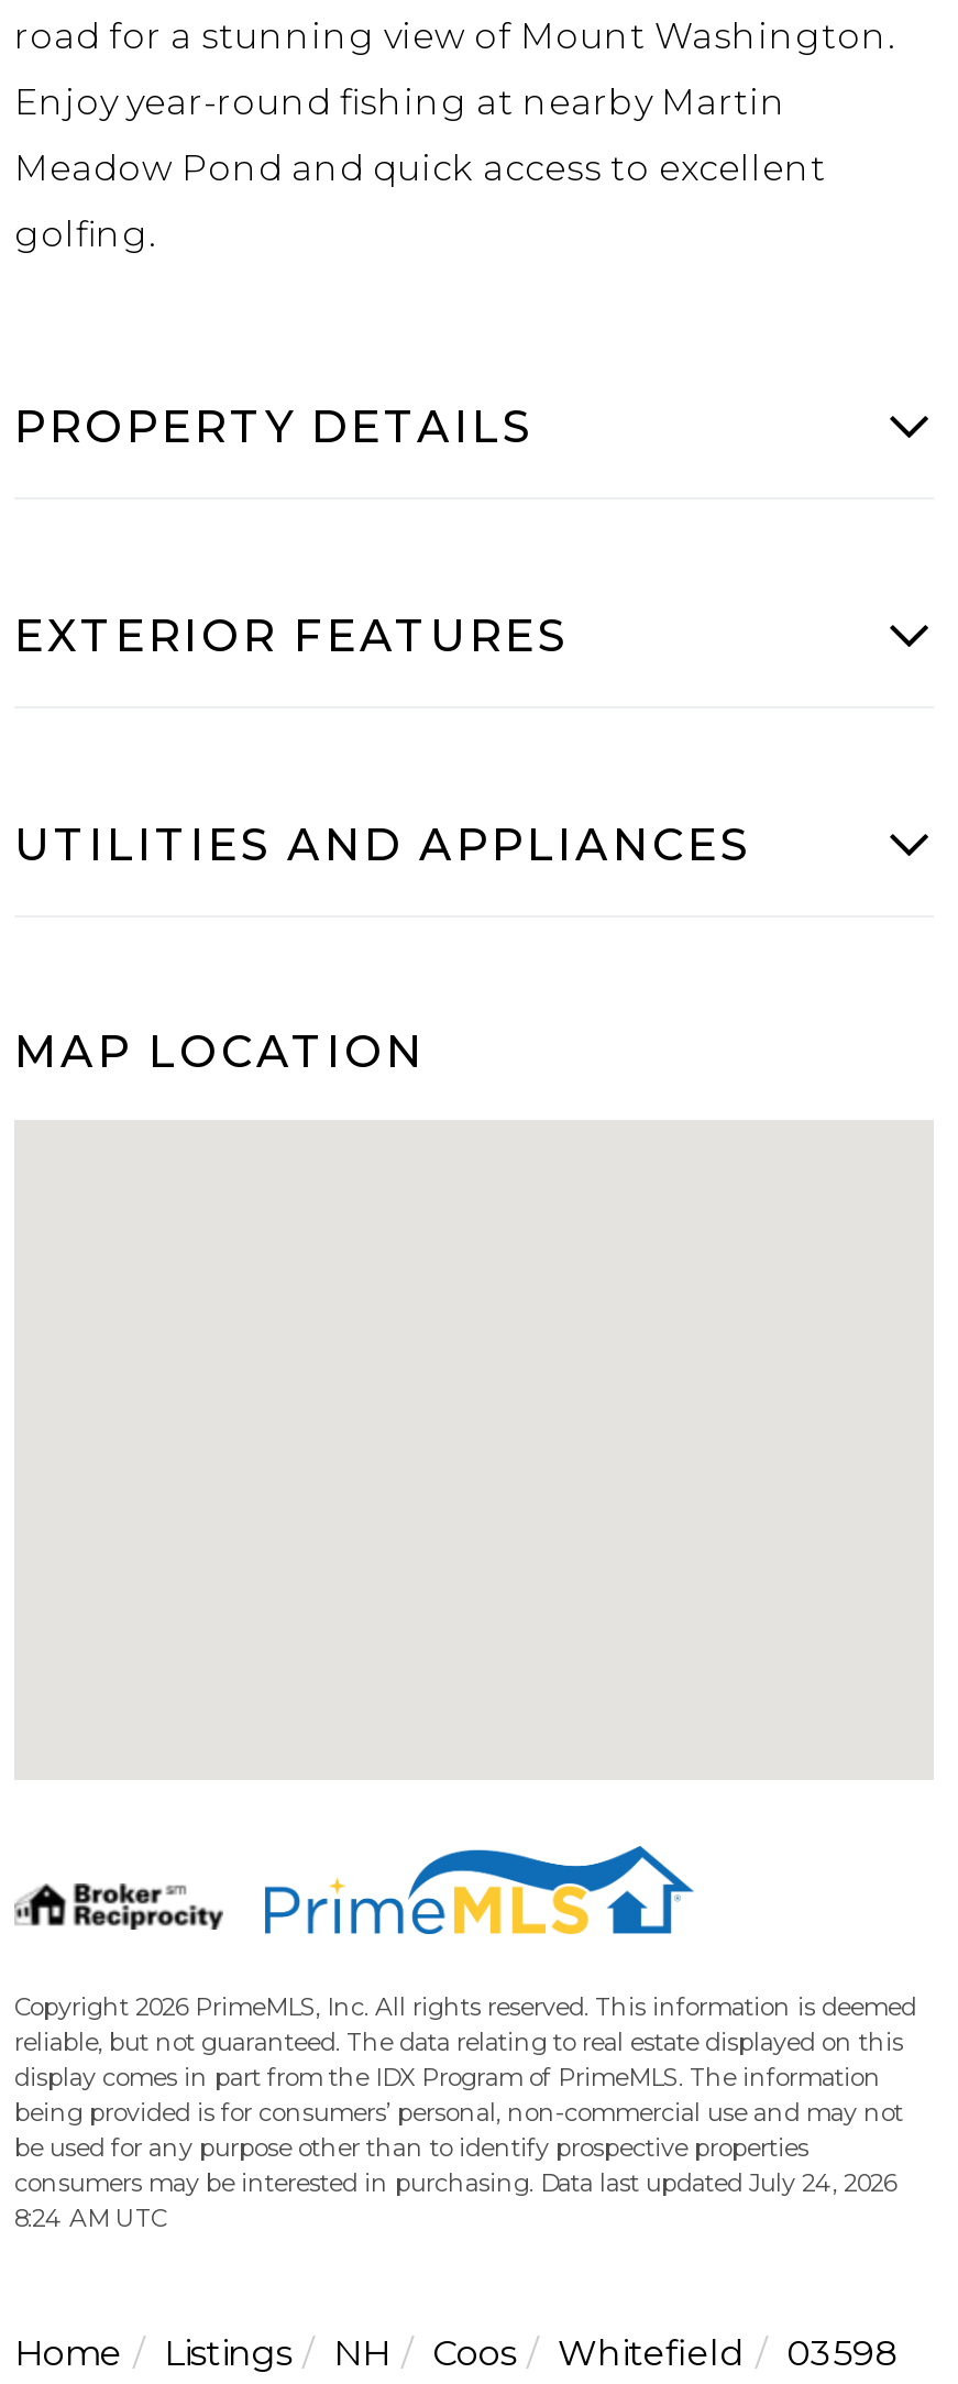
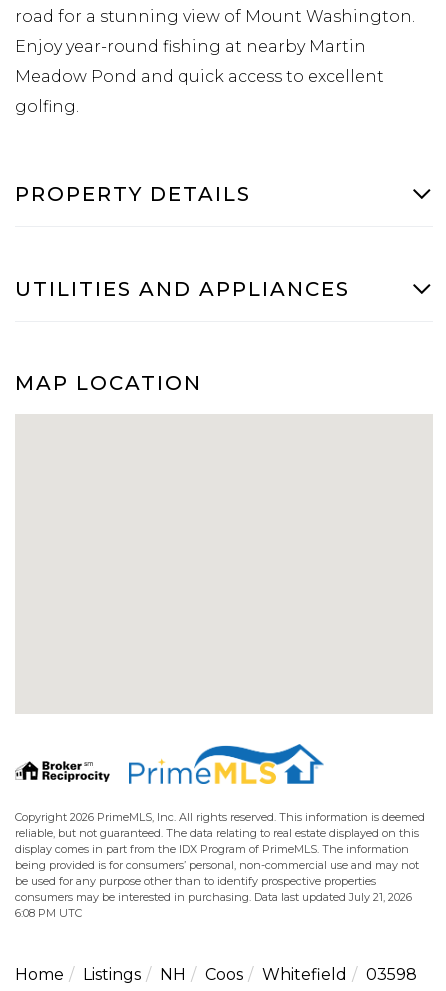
[14,609,569,661] EXTERIOR FEATURES -> none
[14,2166,896,2197] consumers may be interested in purchasing. Data last updated July 24, 2026 -> [15,890,412,904] consumers may be interested in purchasing. Data last updated July 21, 2026
[14,2202,166,2232] 8:24 AM UTC -> [15,906,82,920] 6:08 PM UTC

